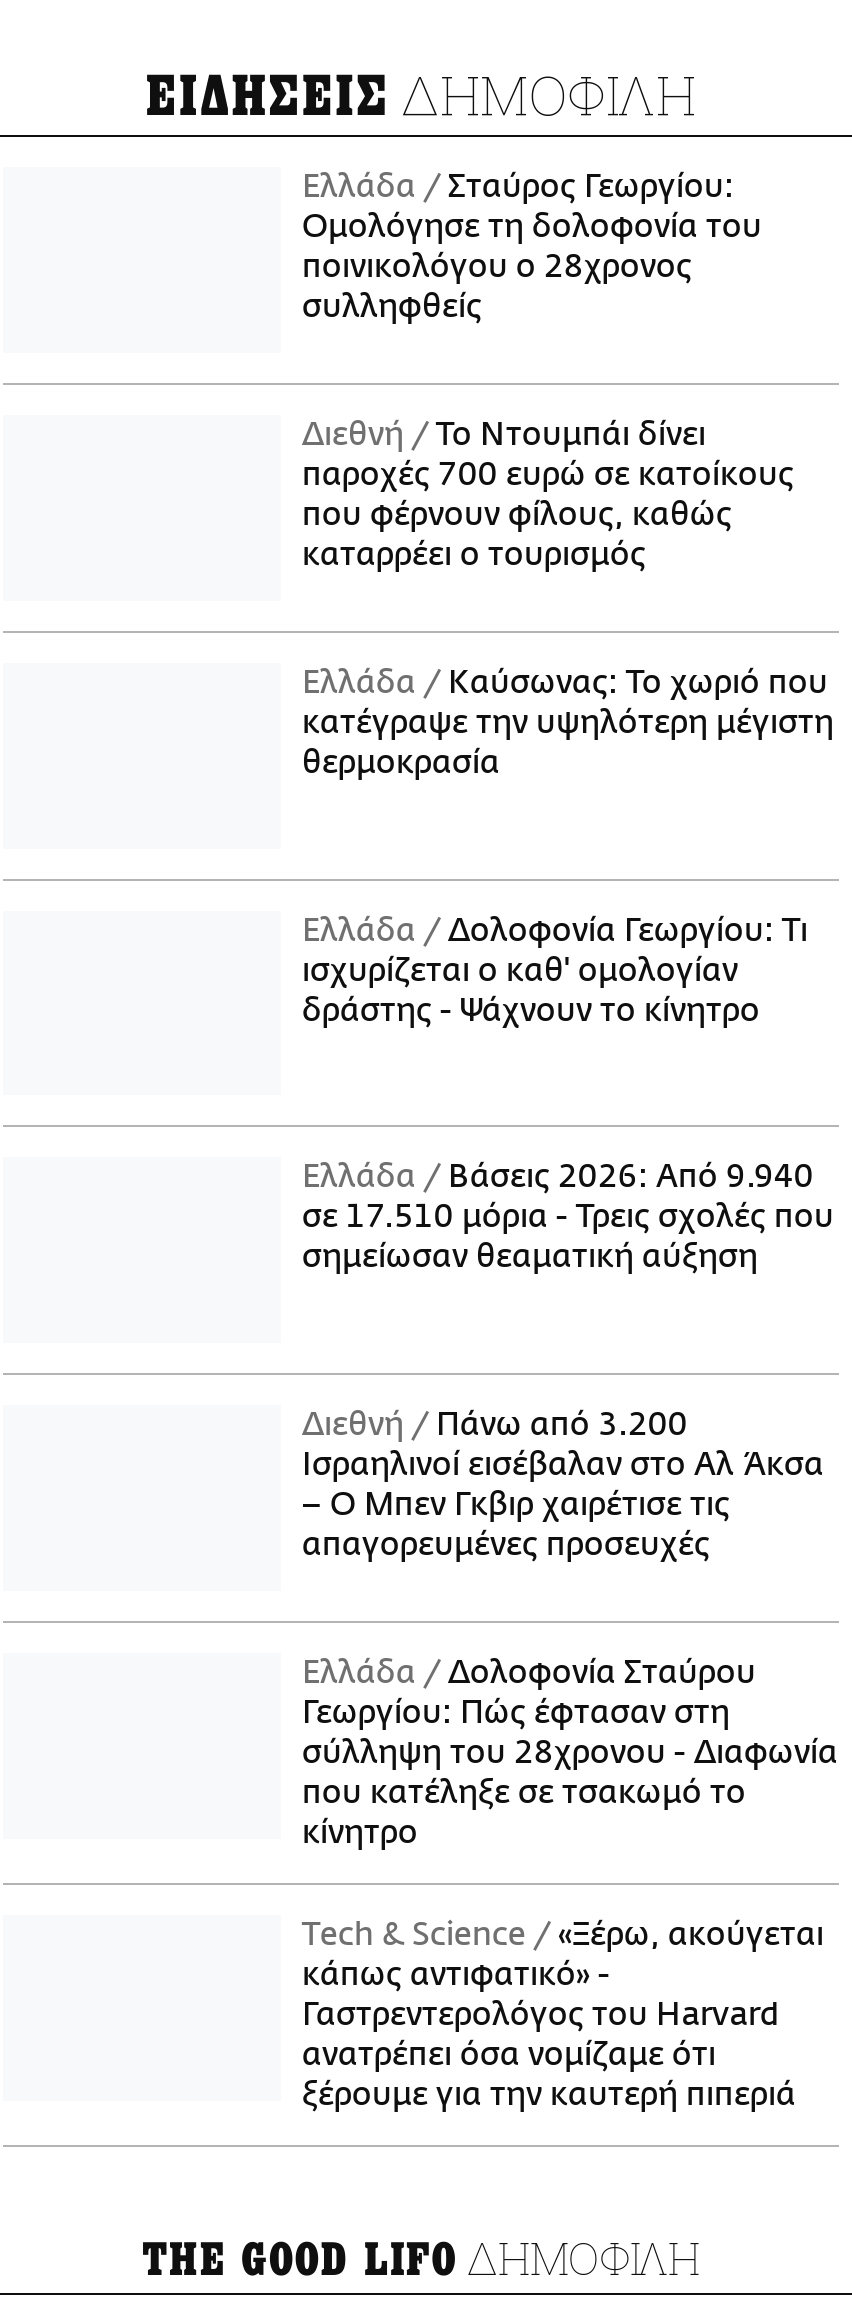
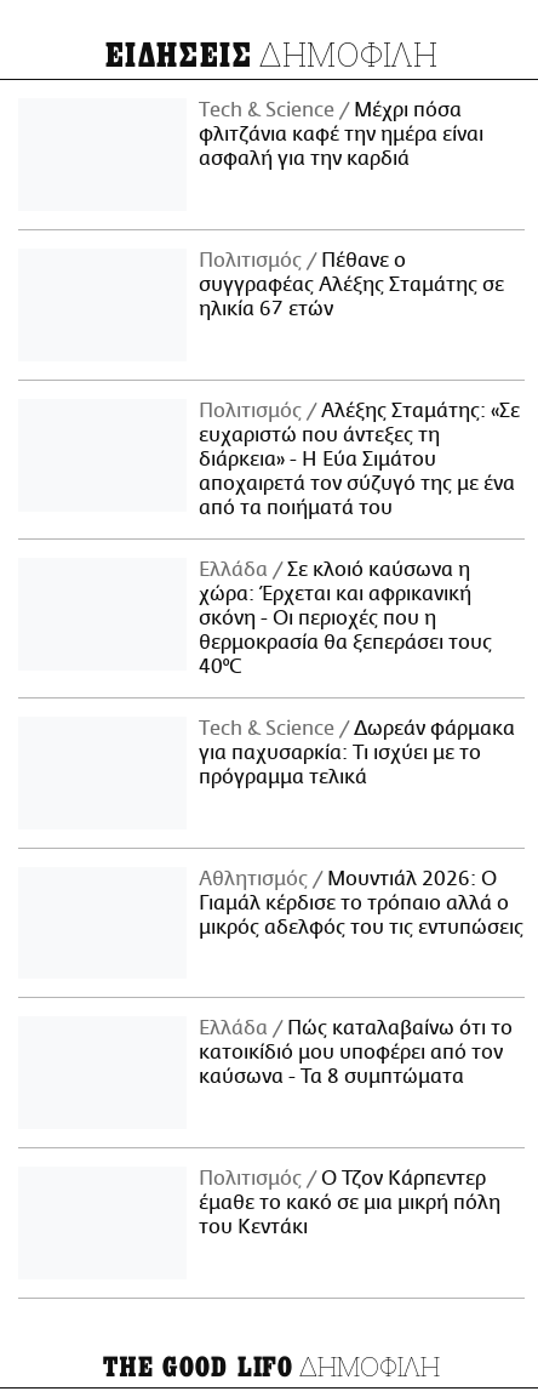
[302,169,762,325] Ελλάδα Σταύρος Γεωργίου: | Ομολόγησε τη δολοφονία του | ποινικολόγου ο 28χρονος | συλληφθείς -> [199,99,484,170] Τech & Science Μέχρι πόσα | φλιτζάνια καφέ την ημέρα είναι | ασφαλή για την καρδιά
[302,417,794,573] Διεθνή Το Ντουμπάι δίνει | παροχές 700 ευρώ σε κατοίκους | που φέρνουν φίλους, καθώς | καταρρέει ο τουρισμός -> [199,250,504,320] Πολιτισμός Πέθανε ο | συγγραφέας Αλέξης Σταμάτης σε | ηλικία 67 ετών
[302,664,834,780] Ελλάδα Καύσωνας: Το χωριό που | κατέγραψε την υψηλότερη μέγιστη | θερμοκρασία -> [199,400,520,519] Πολιτισμός Αλέξης Σταμάτης: «Σε | ευχαριστώ που άντεξες τη | διάρκεια» - Η Εύα Σιμάτου | αποχαιρετά τον σύζυγό της με ένα | από τα ποιήματά του
[302,912,808,1028] Ελλάδα Δολοφονία Γεωργίου: Τι | ισχυρίζεται ο καθ' ομολογίαν | δράστης - Ψάχνουν το κίνητρο -> [199,559,492,678] Ελλάδα Σε κλοιό καύσωνα η | χώρα: Έρχεται και αφρικανική | σκόνη - Οι περιοχές που η | θερμοκρασία θα ξεπεράσει τους | 40°C
[302,1160,834,1276] Ελλάδα Βάσεις 2026: Από 9.940 | σε 17.510 μόρια - Τρεις σχολές που | σημείωσαν θεαματική αύξηση -> [199,718,515,788] Τech & Science Δωρεάν φάρμακα | για παχυσαρκία: Τι ισχύει με το | πρόγραμμα τελικά
[302,1408,824,1564] Διεθνή Πάνω από 3.200 | Ισραηλινοί εισέβαλαν στο Αλ Άκσα | – Ο Μπεν Γκβιρ χαιρέτισε τις | απαγορευμένες προσευχές -> [199,868,524,938] Αθλητισμός Μουντιάλ 2026: Ο | Γιαμάλ κέρδισε το τρόπαιο αλλά ο | μικρός αδελφός του τις εντυπώσεις
[302,1655,838,1851] Ελλάδα Δολοφονία Σταύρου | Γεωργίου: Πώς έφτασαν στη | σύλληψη του 28χρονου - Διαφωνία | που κατέληξε σε τσακωμό το | κίνητρο -> [199,1018,513,1088] Ελλάδα Πώς καταλαβαίνω ότι το | κατοικίδιό μου υποφέρει από τον | καύσωνα - Τα 8 συμπτώματα
[302,1917,824,2113] Τech & Science «Ξέρω, ακούγεται | κάπως αντιφατικό» - | Γαστρεντερολόγος του Harvard | ανατρέπει όσα νομίζαμε ότι | ξέρουμε για την καυτερή πιπεριά -> [199,1168,501,1239] Πολιτισμός Ο Τζον Κάρπεντερ | έμαθε το κακό σε μια μικρή πόλη | του Κεντάκι

